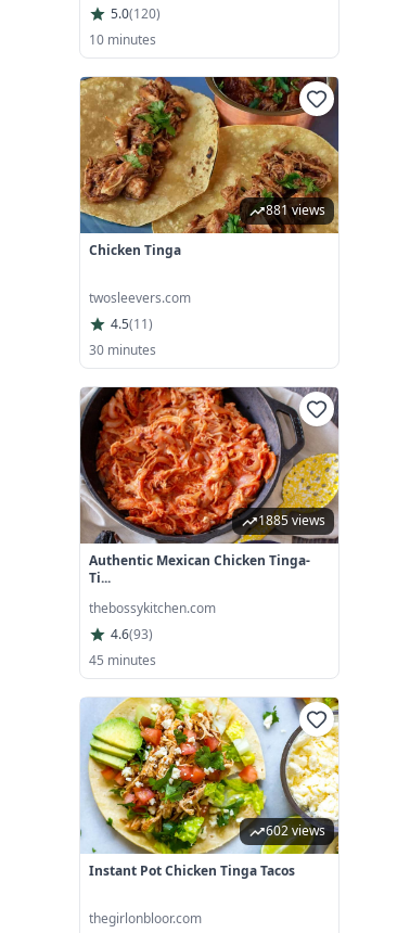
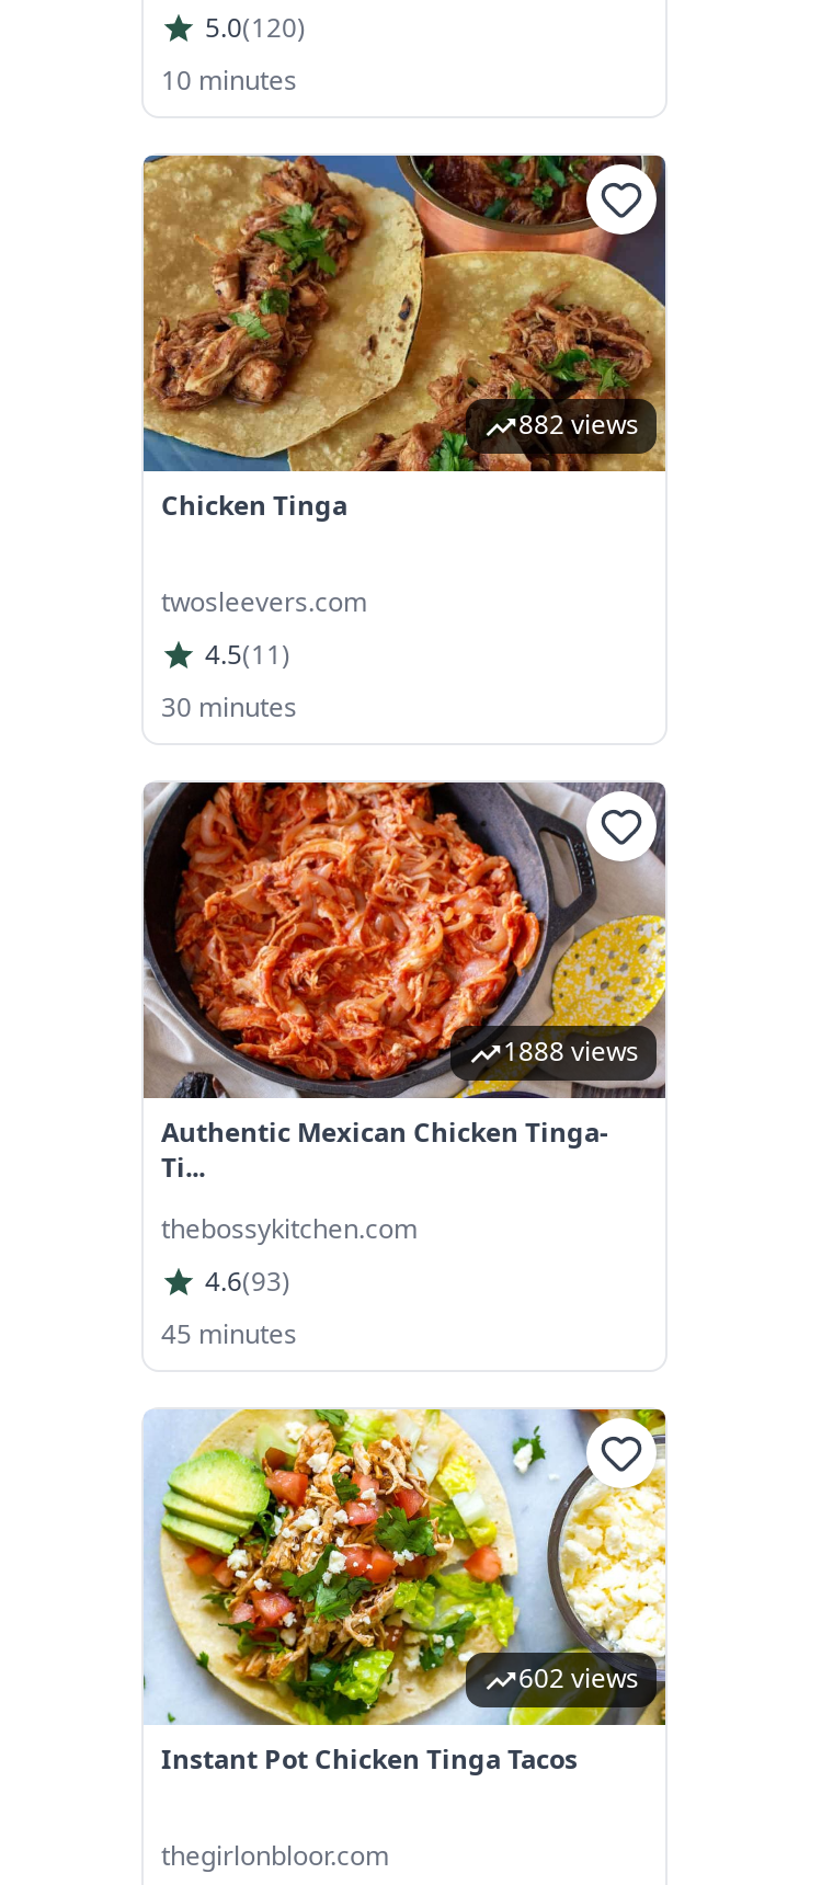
[266,201,325,219] 881 views -> [518,406,639,443] 882 views
[258,511,325,530] 1885 views -> [503,1033,639,1070] 1888 views

